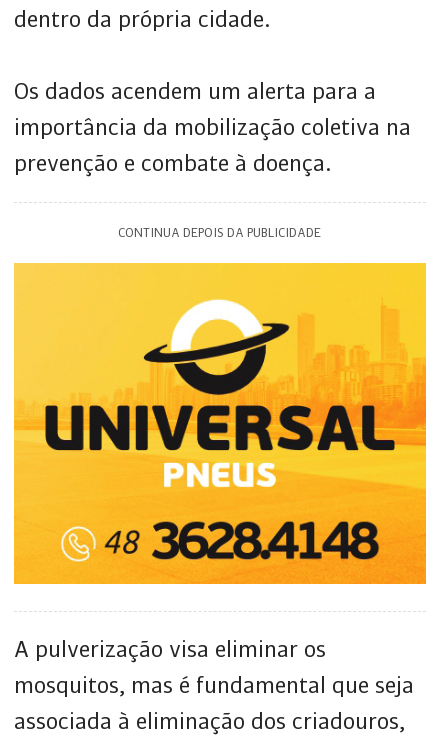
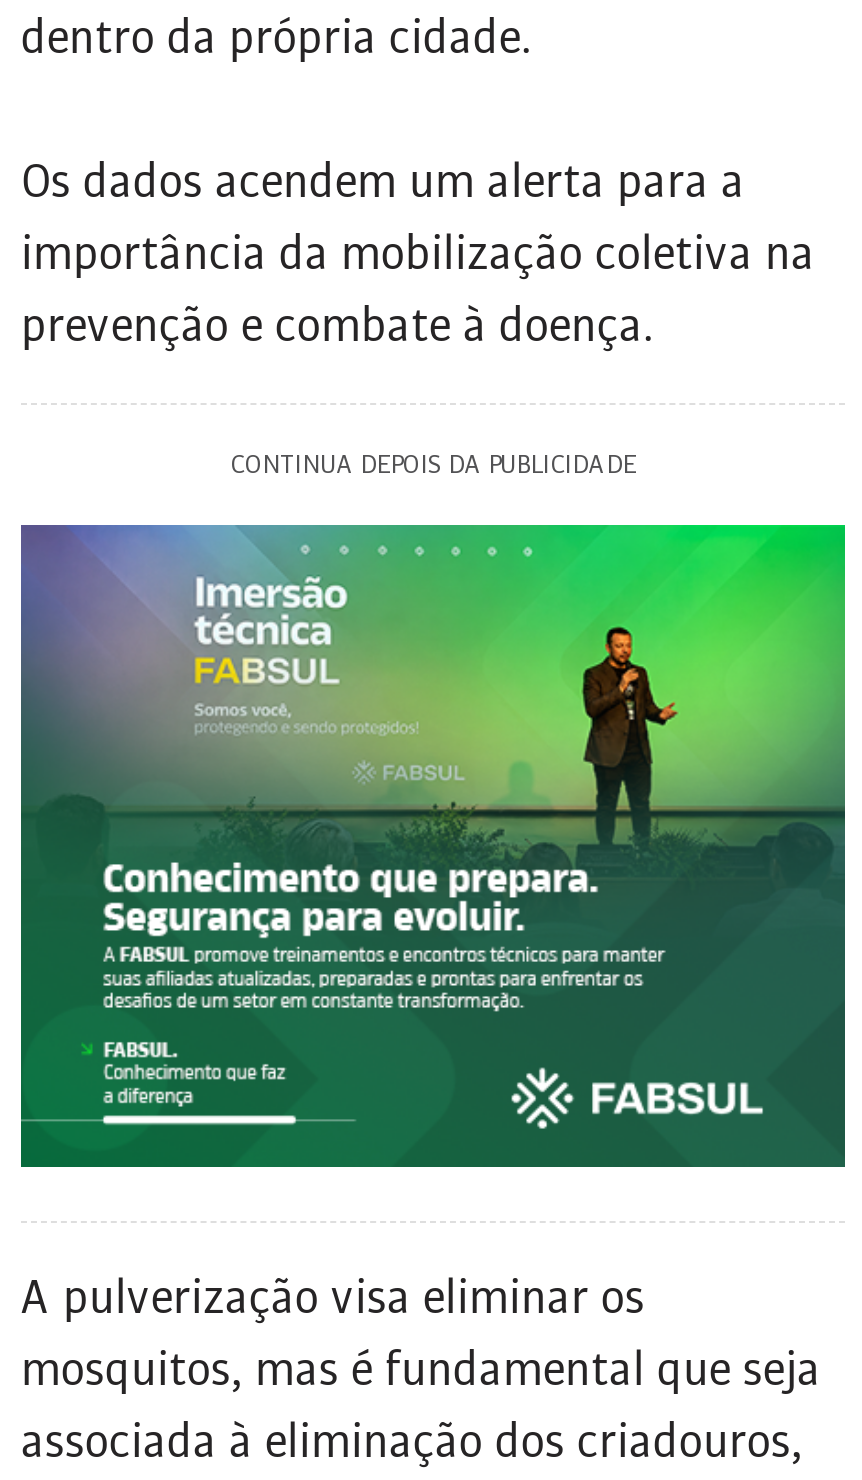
[13,262,427,585] [image] -> [19,523,847,1169] [image]

